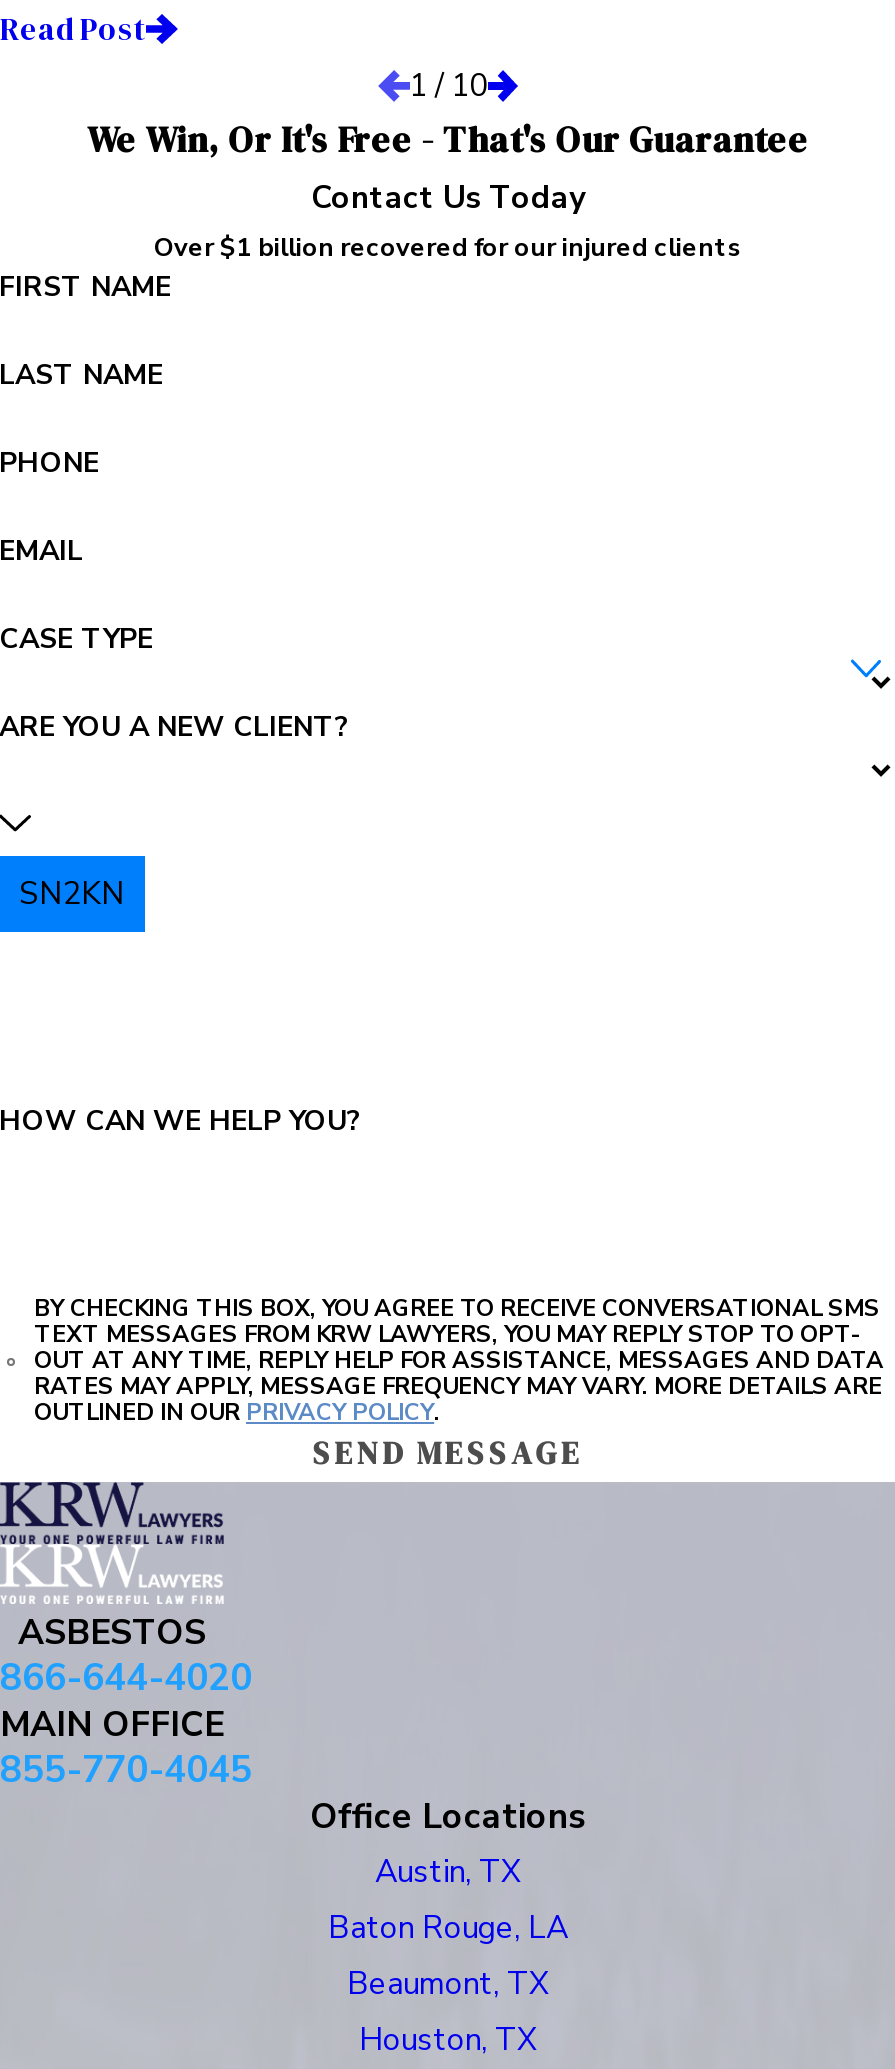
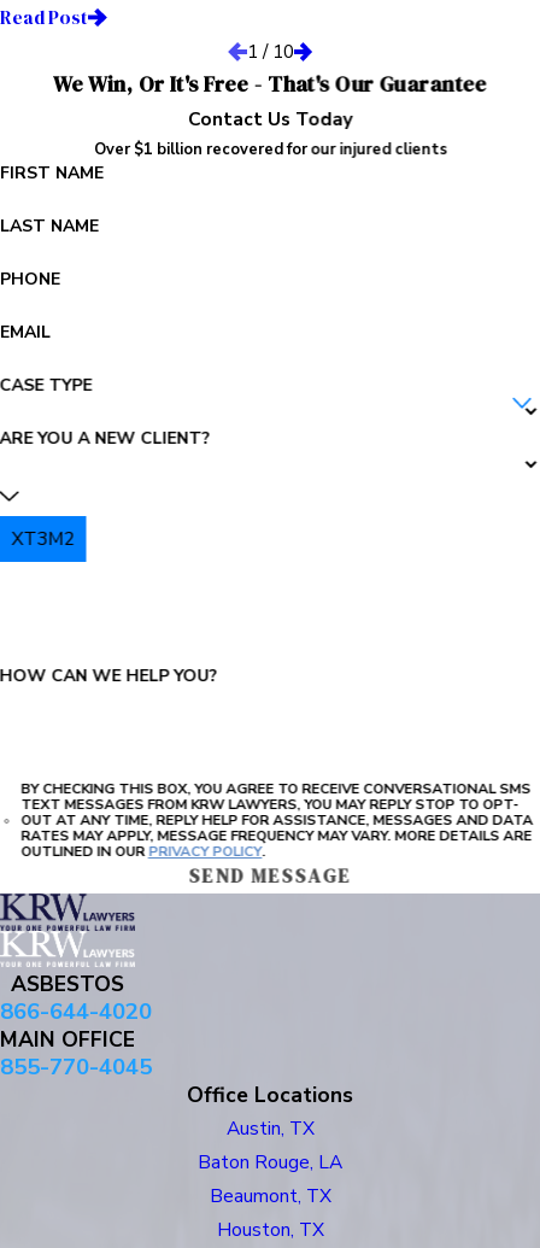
[19,872,125,914] SN2KN -> [11,526,74,551] XT3M2

